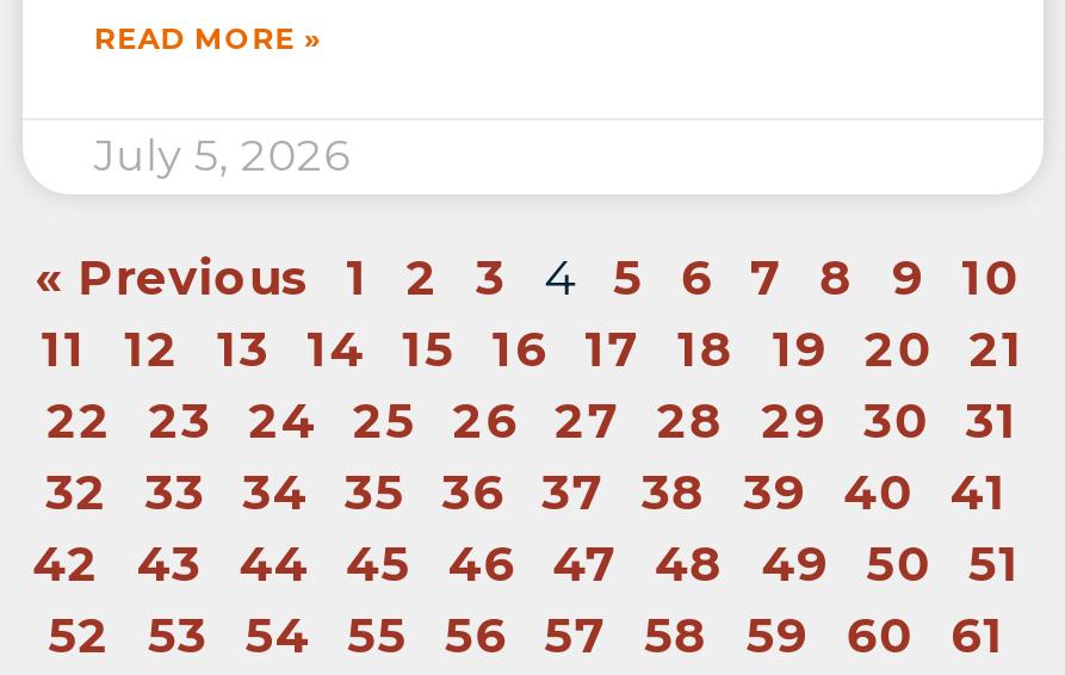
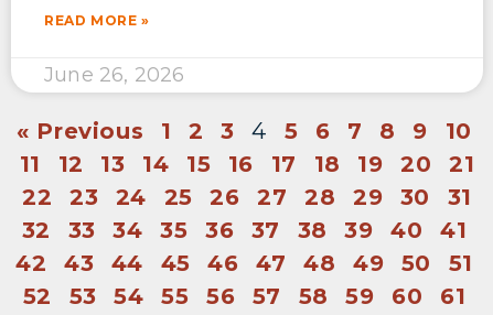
[94,129,350,182] July 5, 2026 -> [44,63,185,87] June 26, 2026

